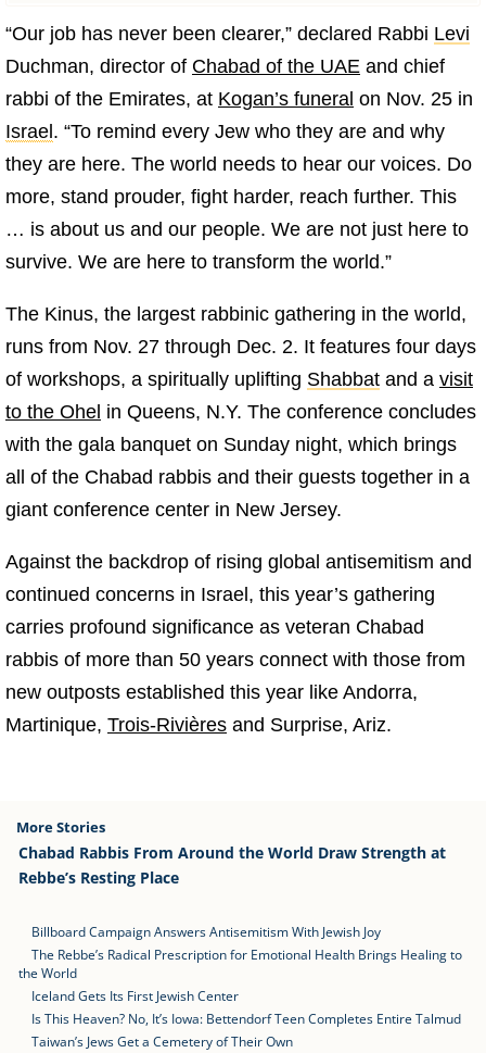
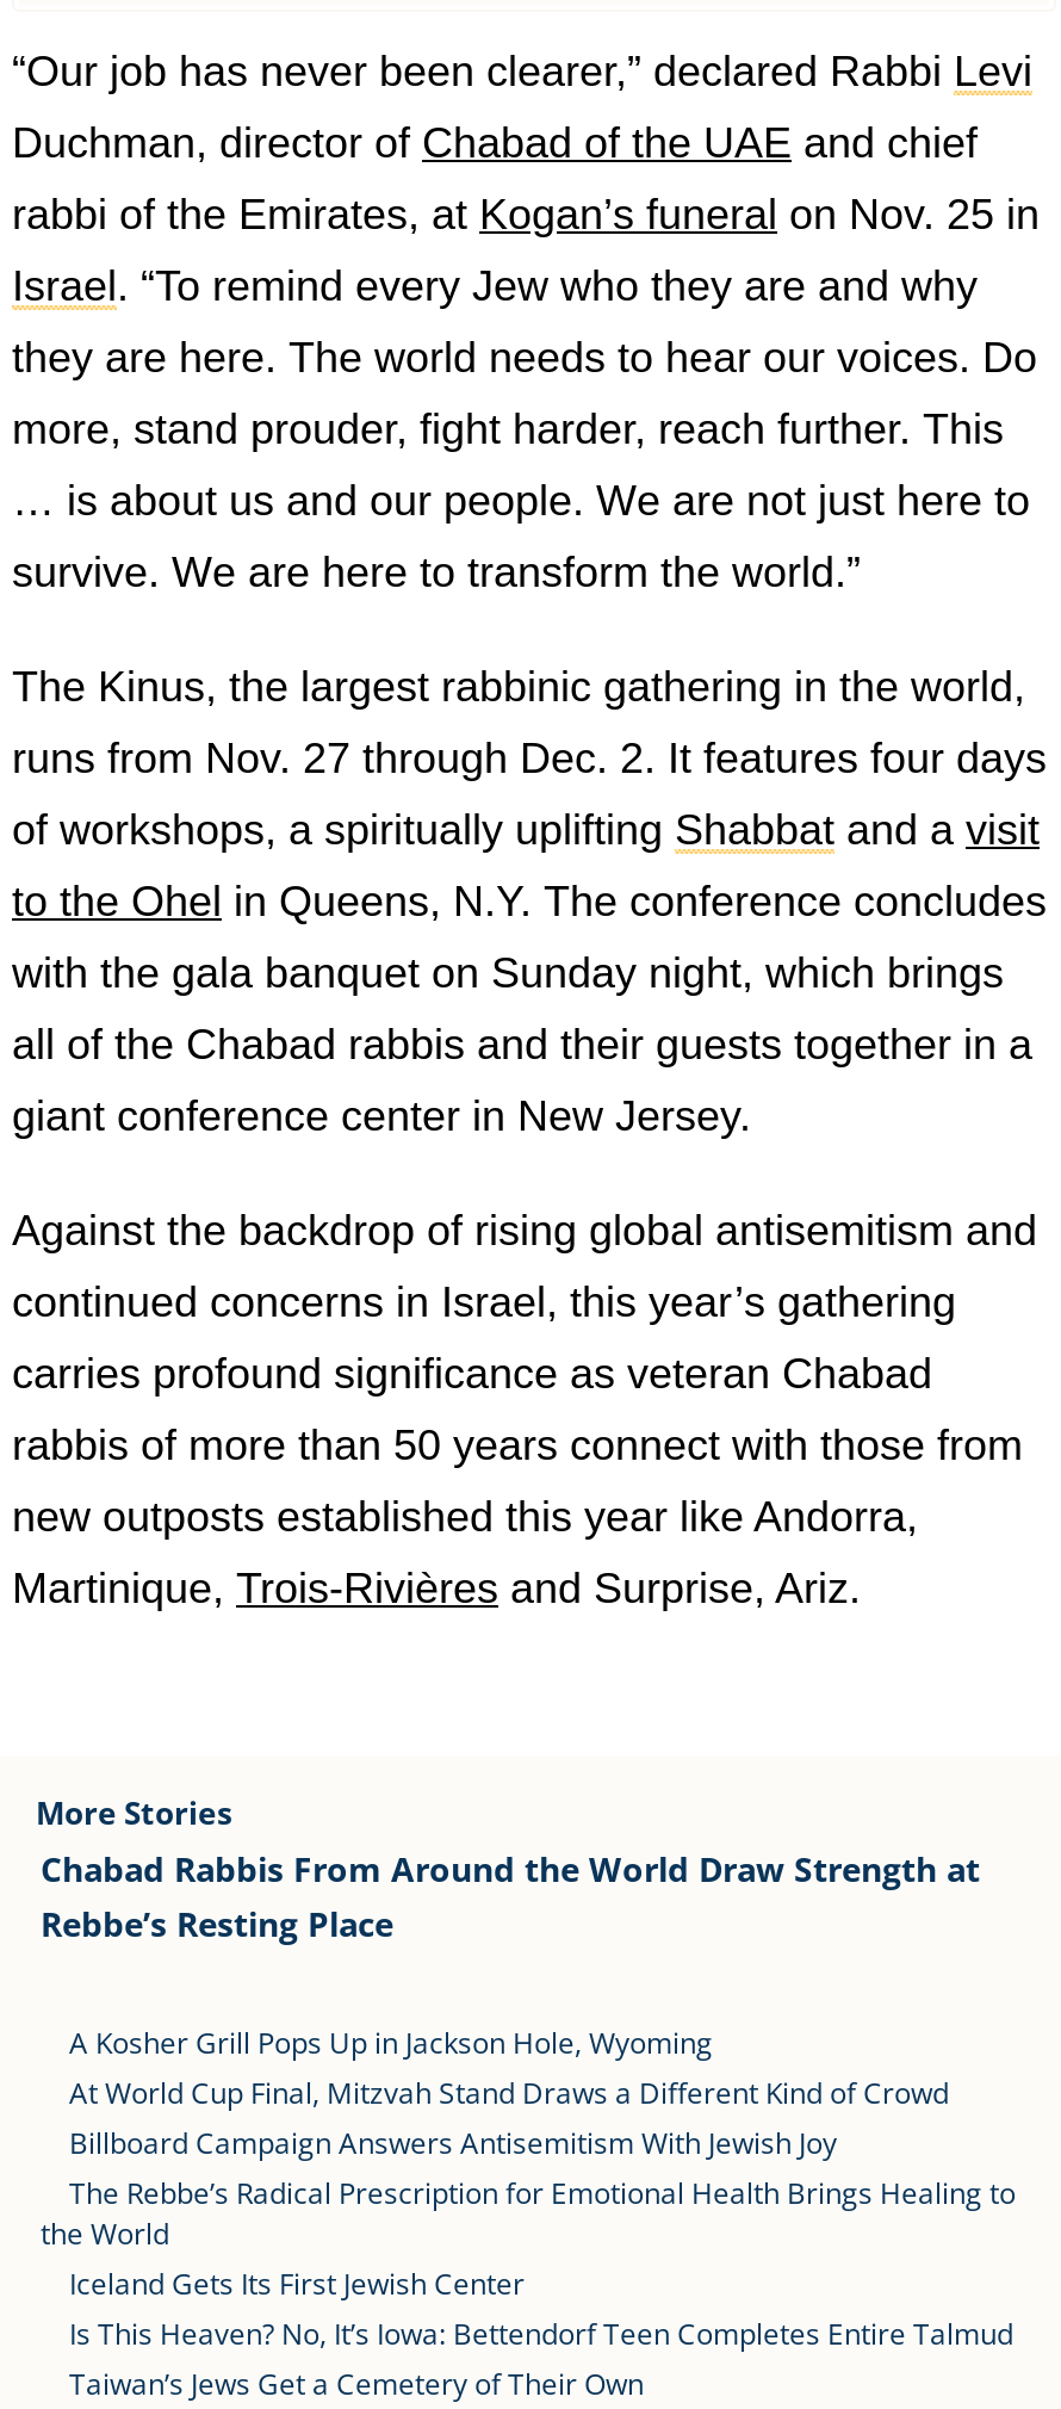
none -> [69,2022,949,2113] A Kosher Grill Pops Up in Jackson Hole, Wyoming | At World Cup Final, Mitzvah Stand Draws a Different Kind of Crowd

